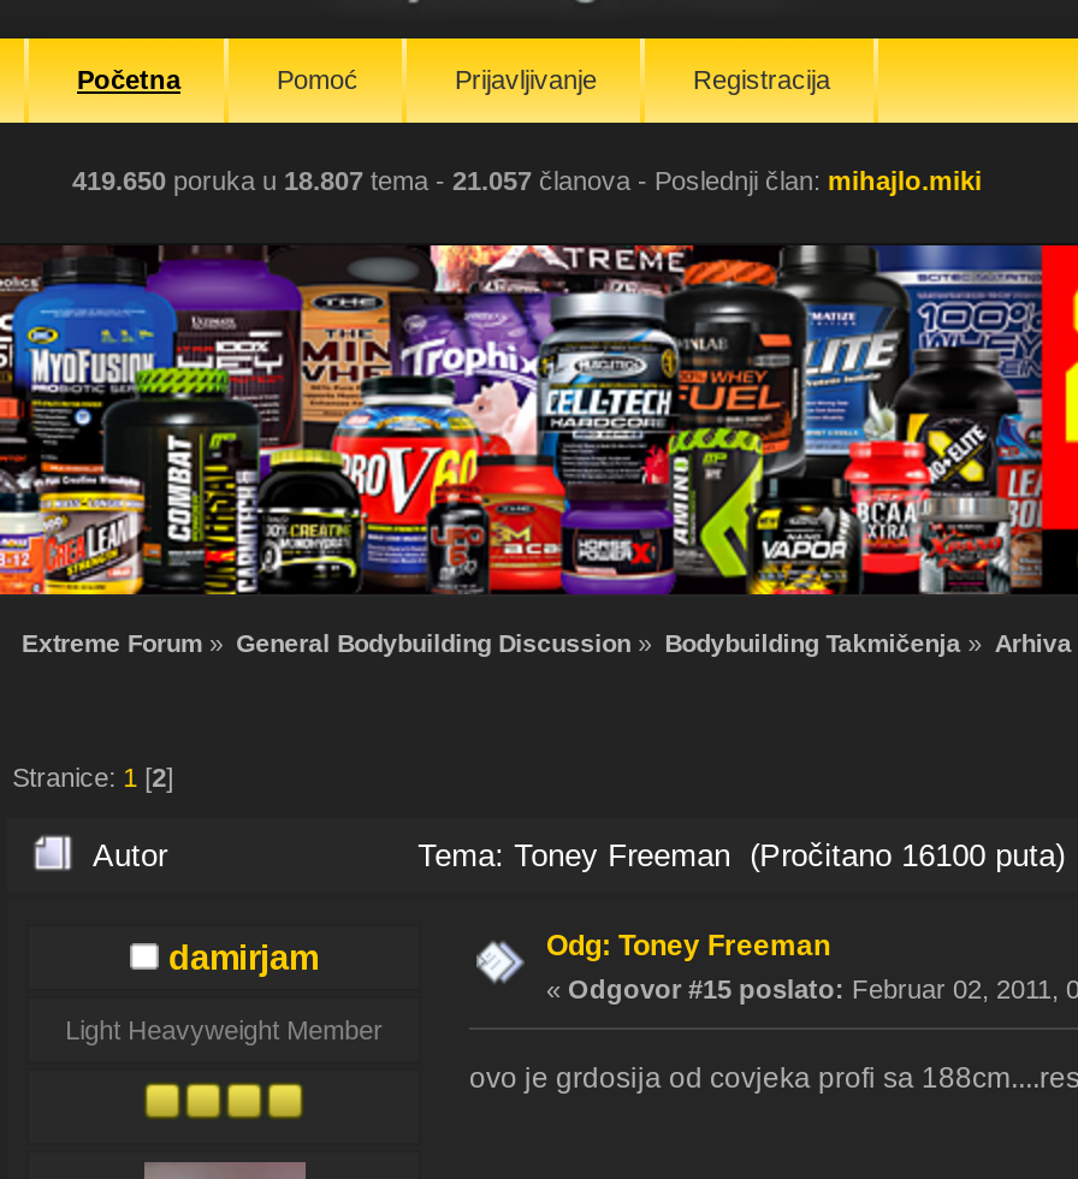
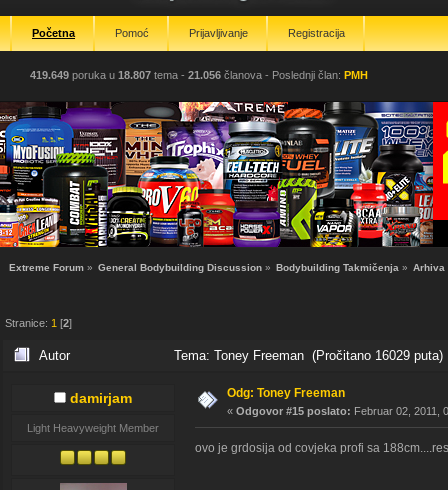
[72,166,982,195] 419.650 poruka u 18.807 tema - 21.057 članova - Poslednji član: mihajlo.miki -> [30,69,368,81] 419.649 poruka u 18.807 tema - 21.056 članova - Poslednji član: PMH
[408,838,1065,874] Tema: Toney Freeman (Pročitano 16100 puta) -> [170,348,443,363] Tema: Toney Freeman (Pročitano 16029 puta)

